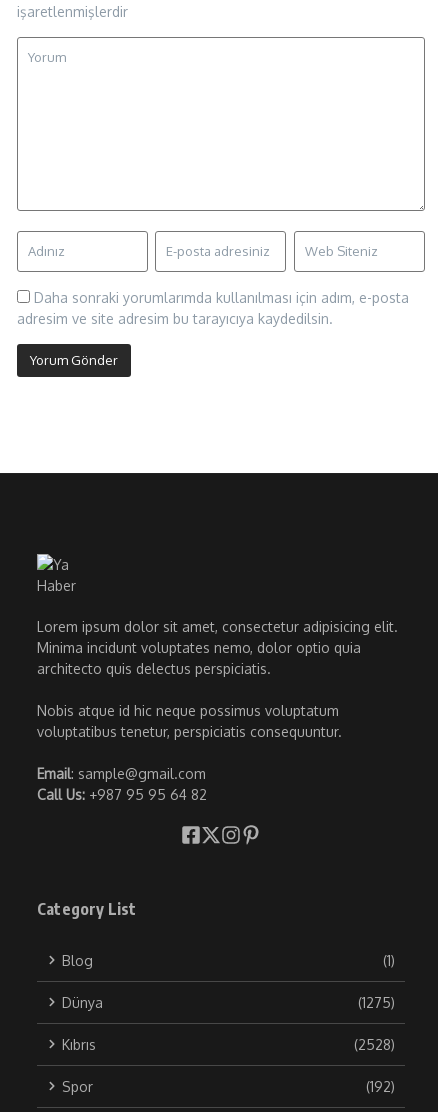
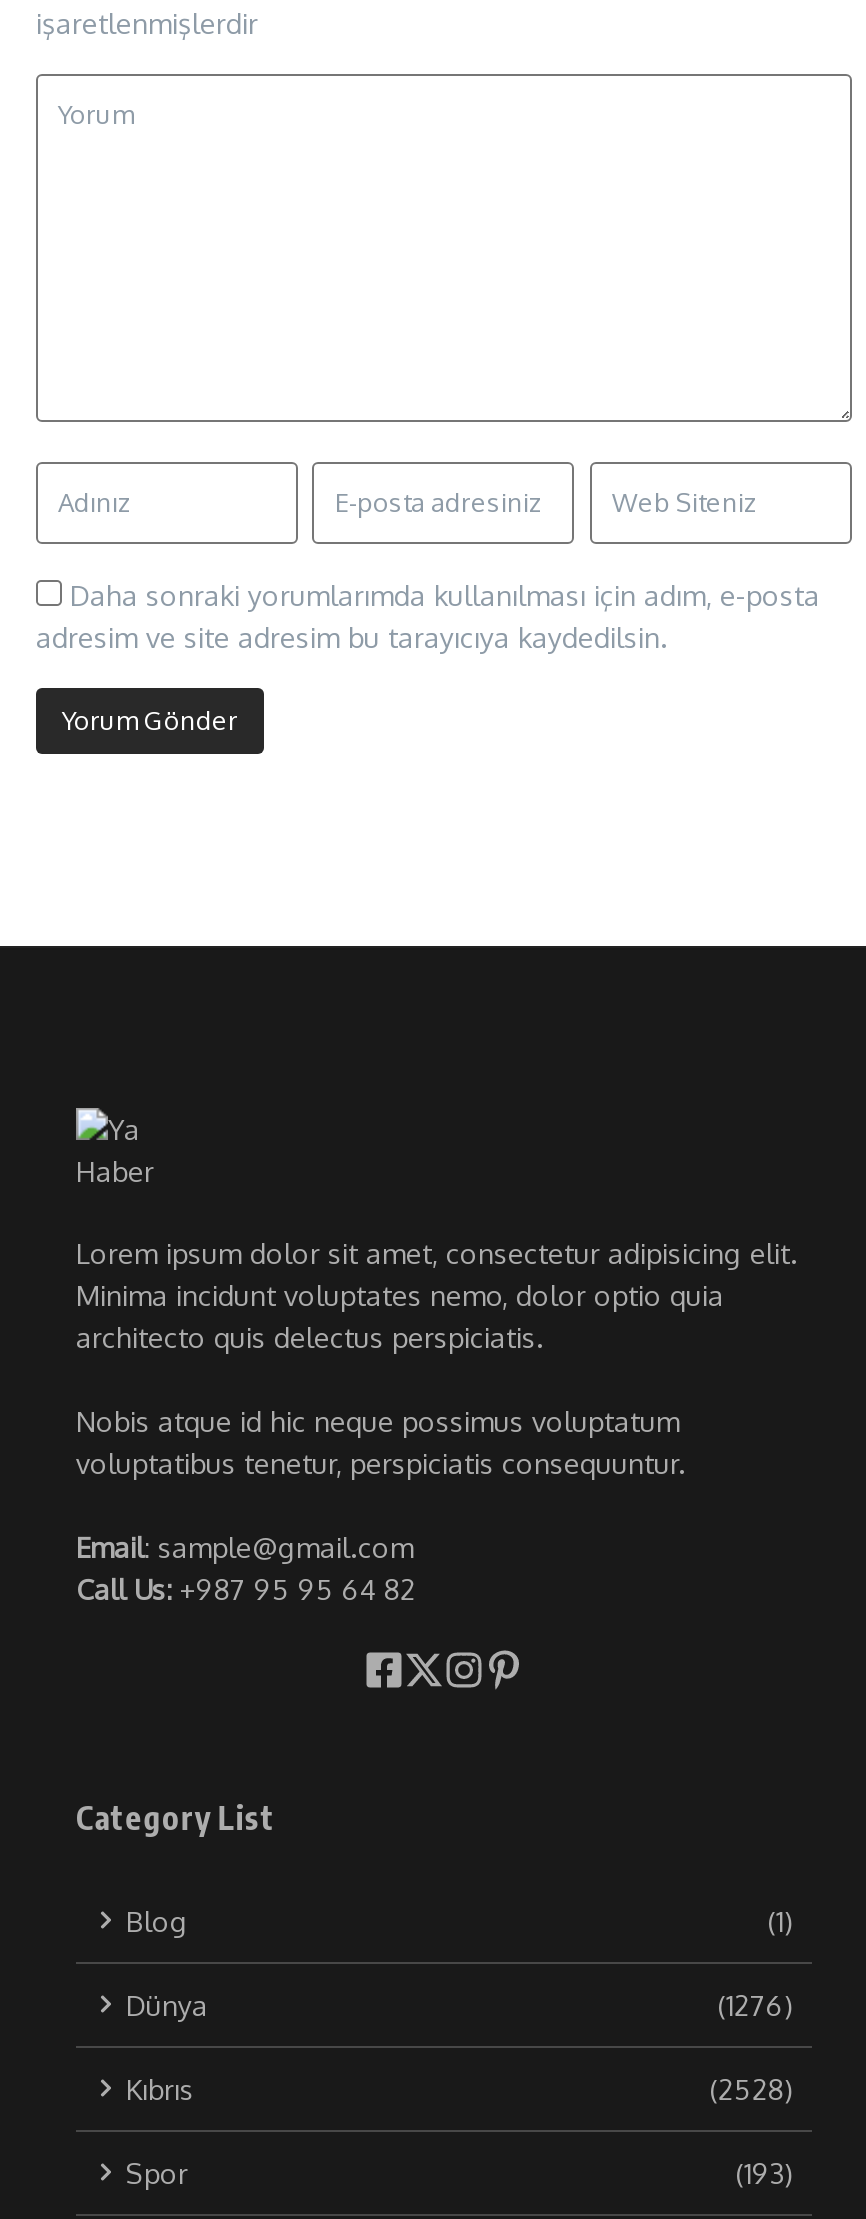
[358,994,395,1011] (1275) -> [718,1988,792,2022] (1276)
[366,1078,395,1095] (192) -> [736,2156,792,2190] (193)

